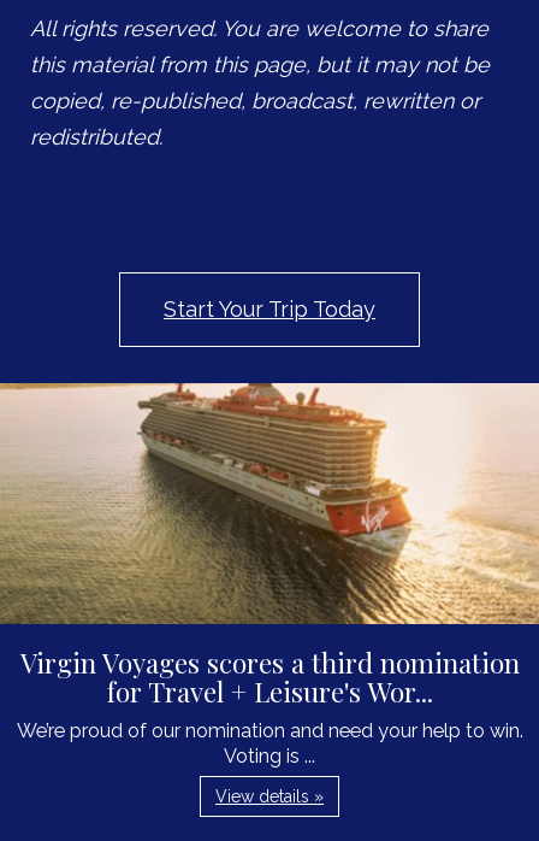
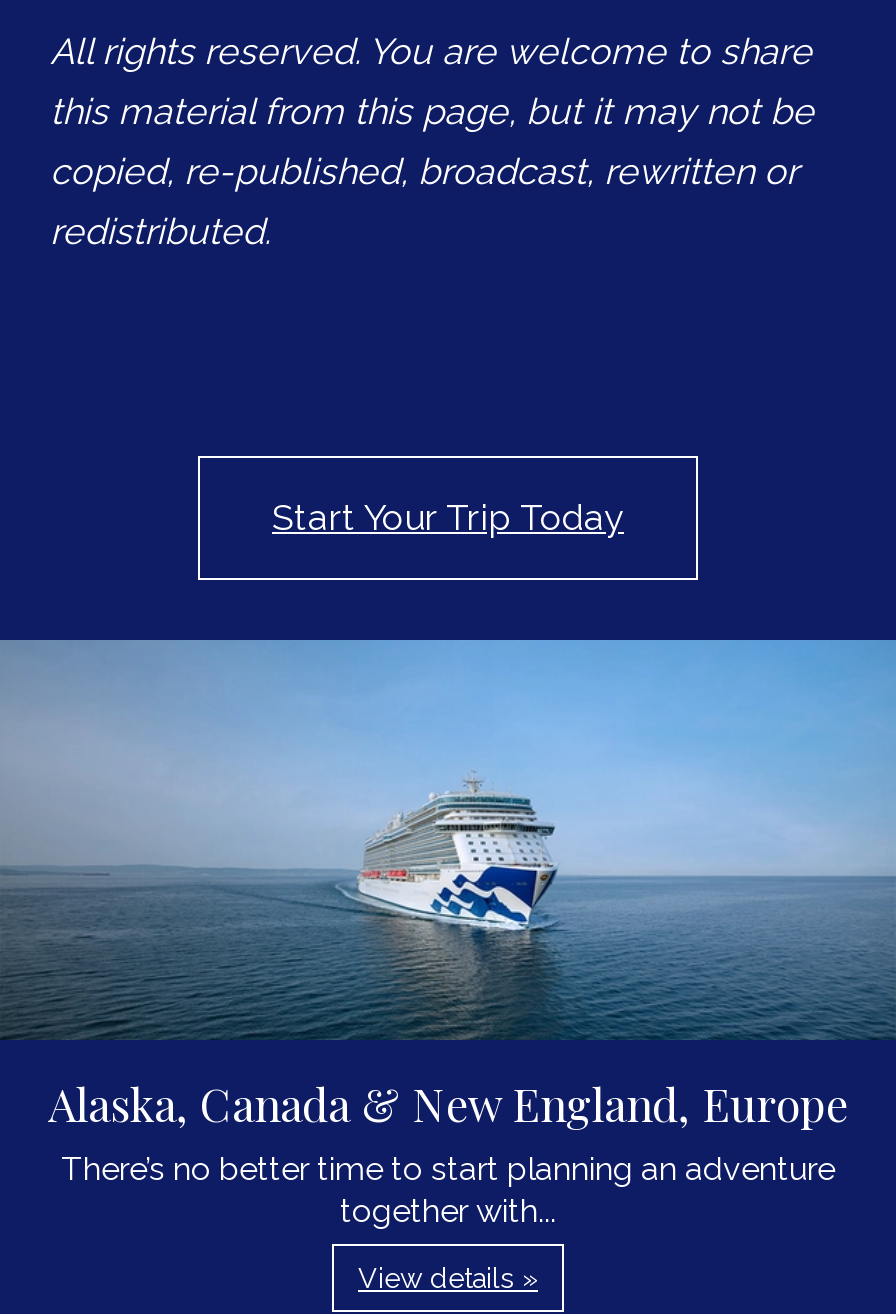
[4,382,535,767] [image] | Virgin Voyages scores a third nomination | for Travel + Leisure's Wor... | We’re proud of our nomination and need your help to win. | Voting is ... -> [6,638,890,1230] [image] | Alaska, Canada & New England, Europe | There’s no better time to start planning an adventure | together with...

